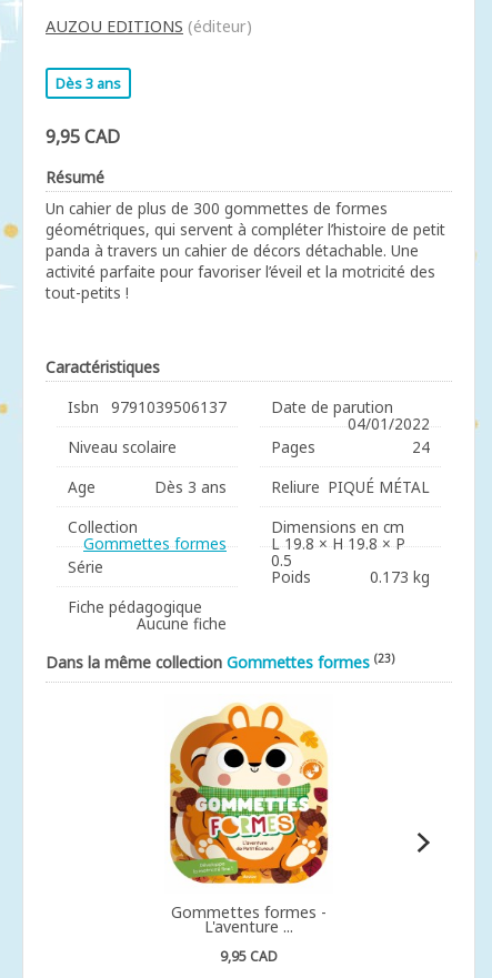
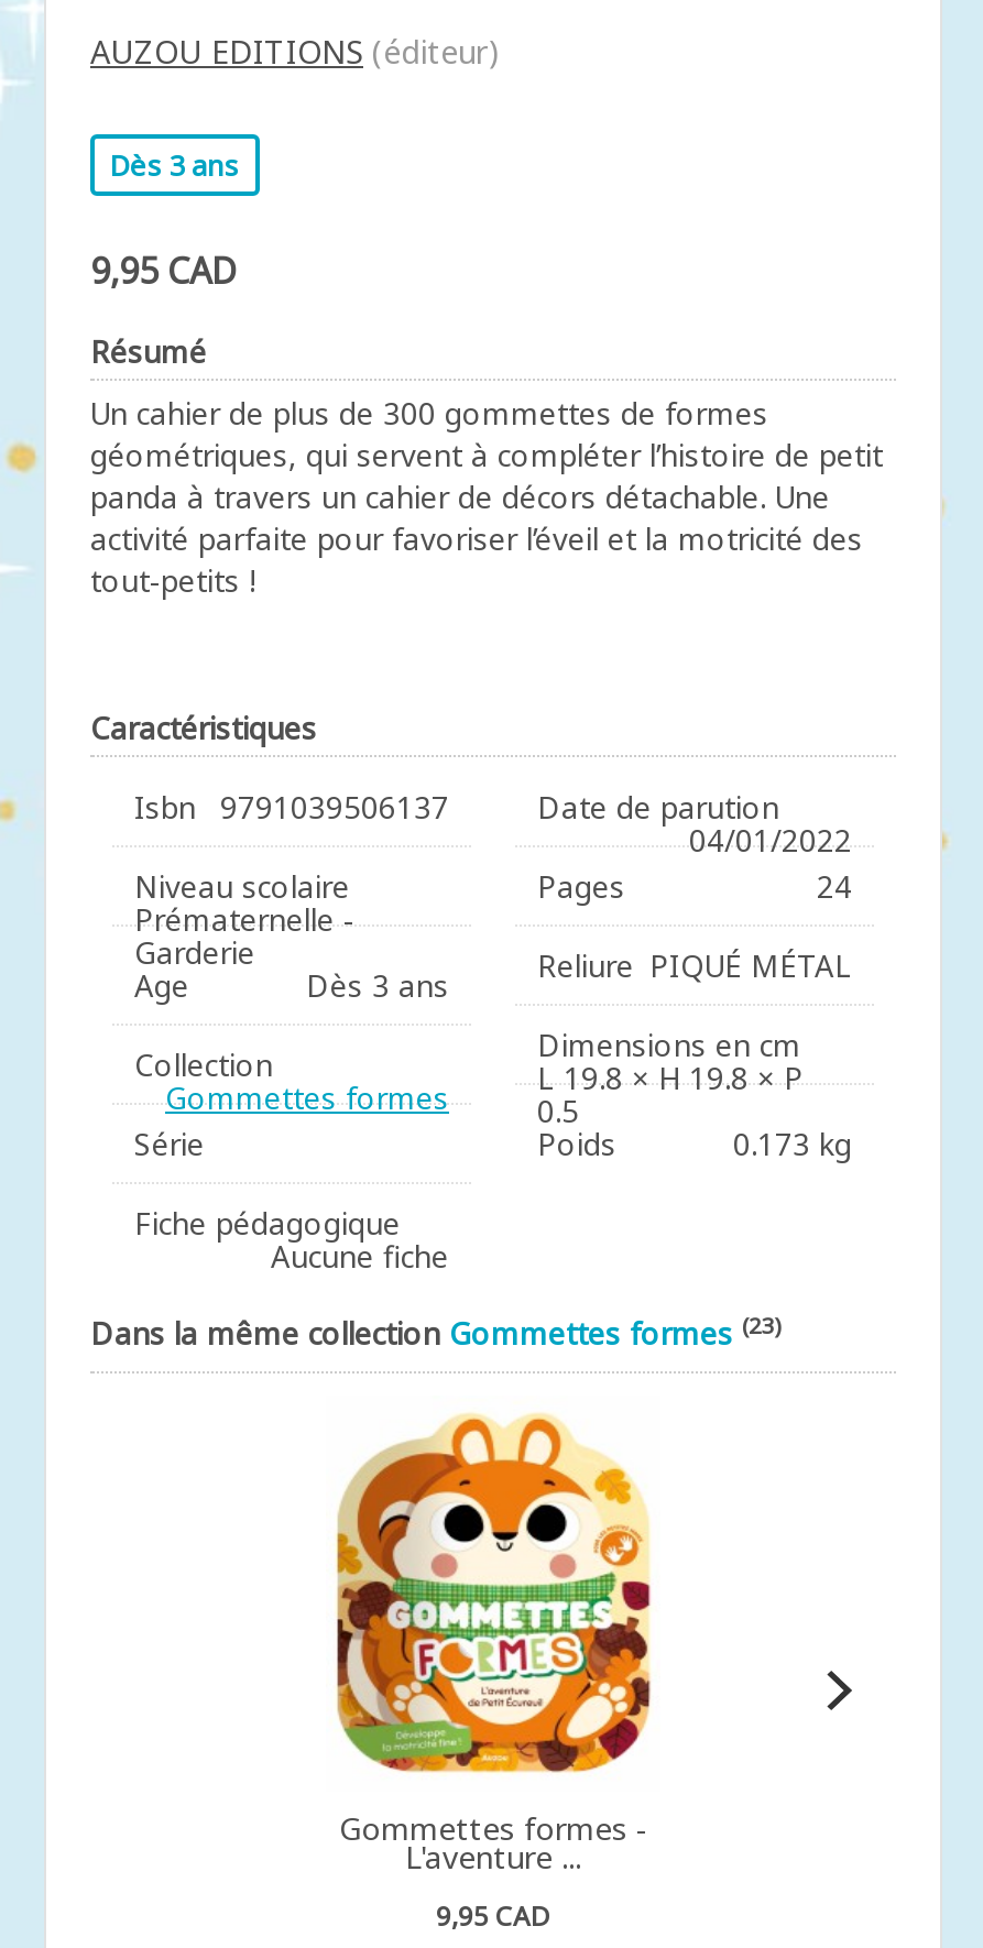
none -> [134,898,354,973] Prématernelle - | Garderie

